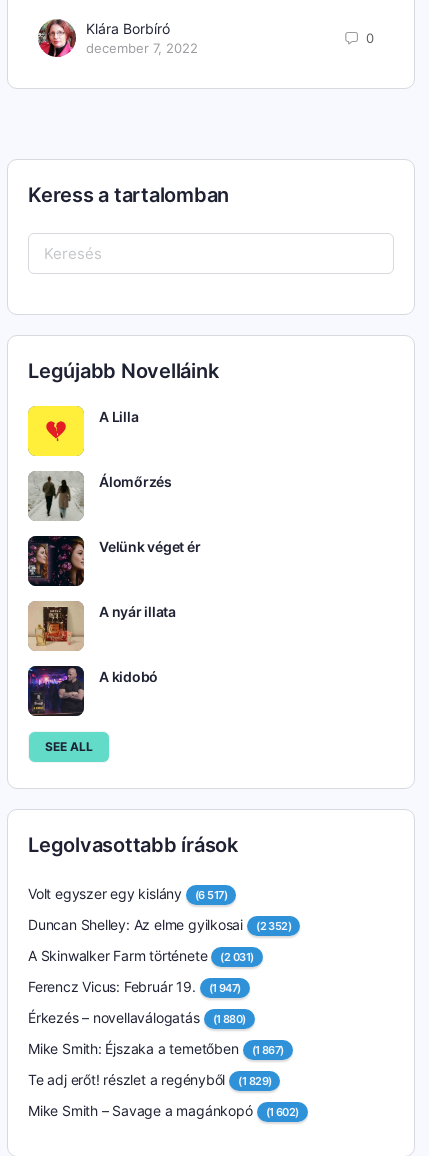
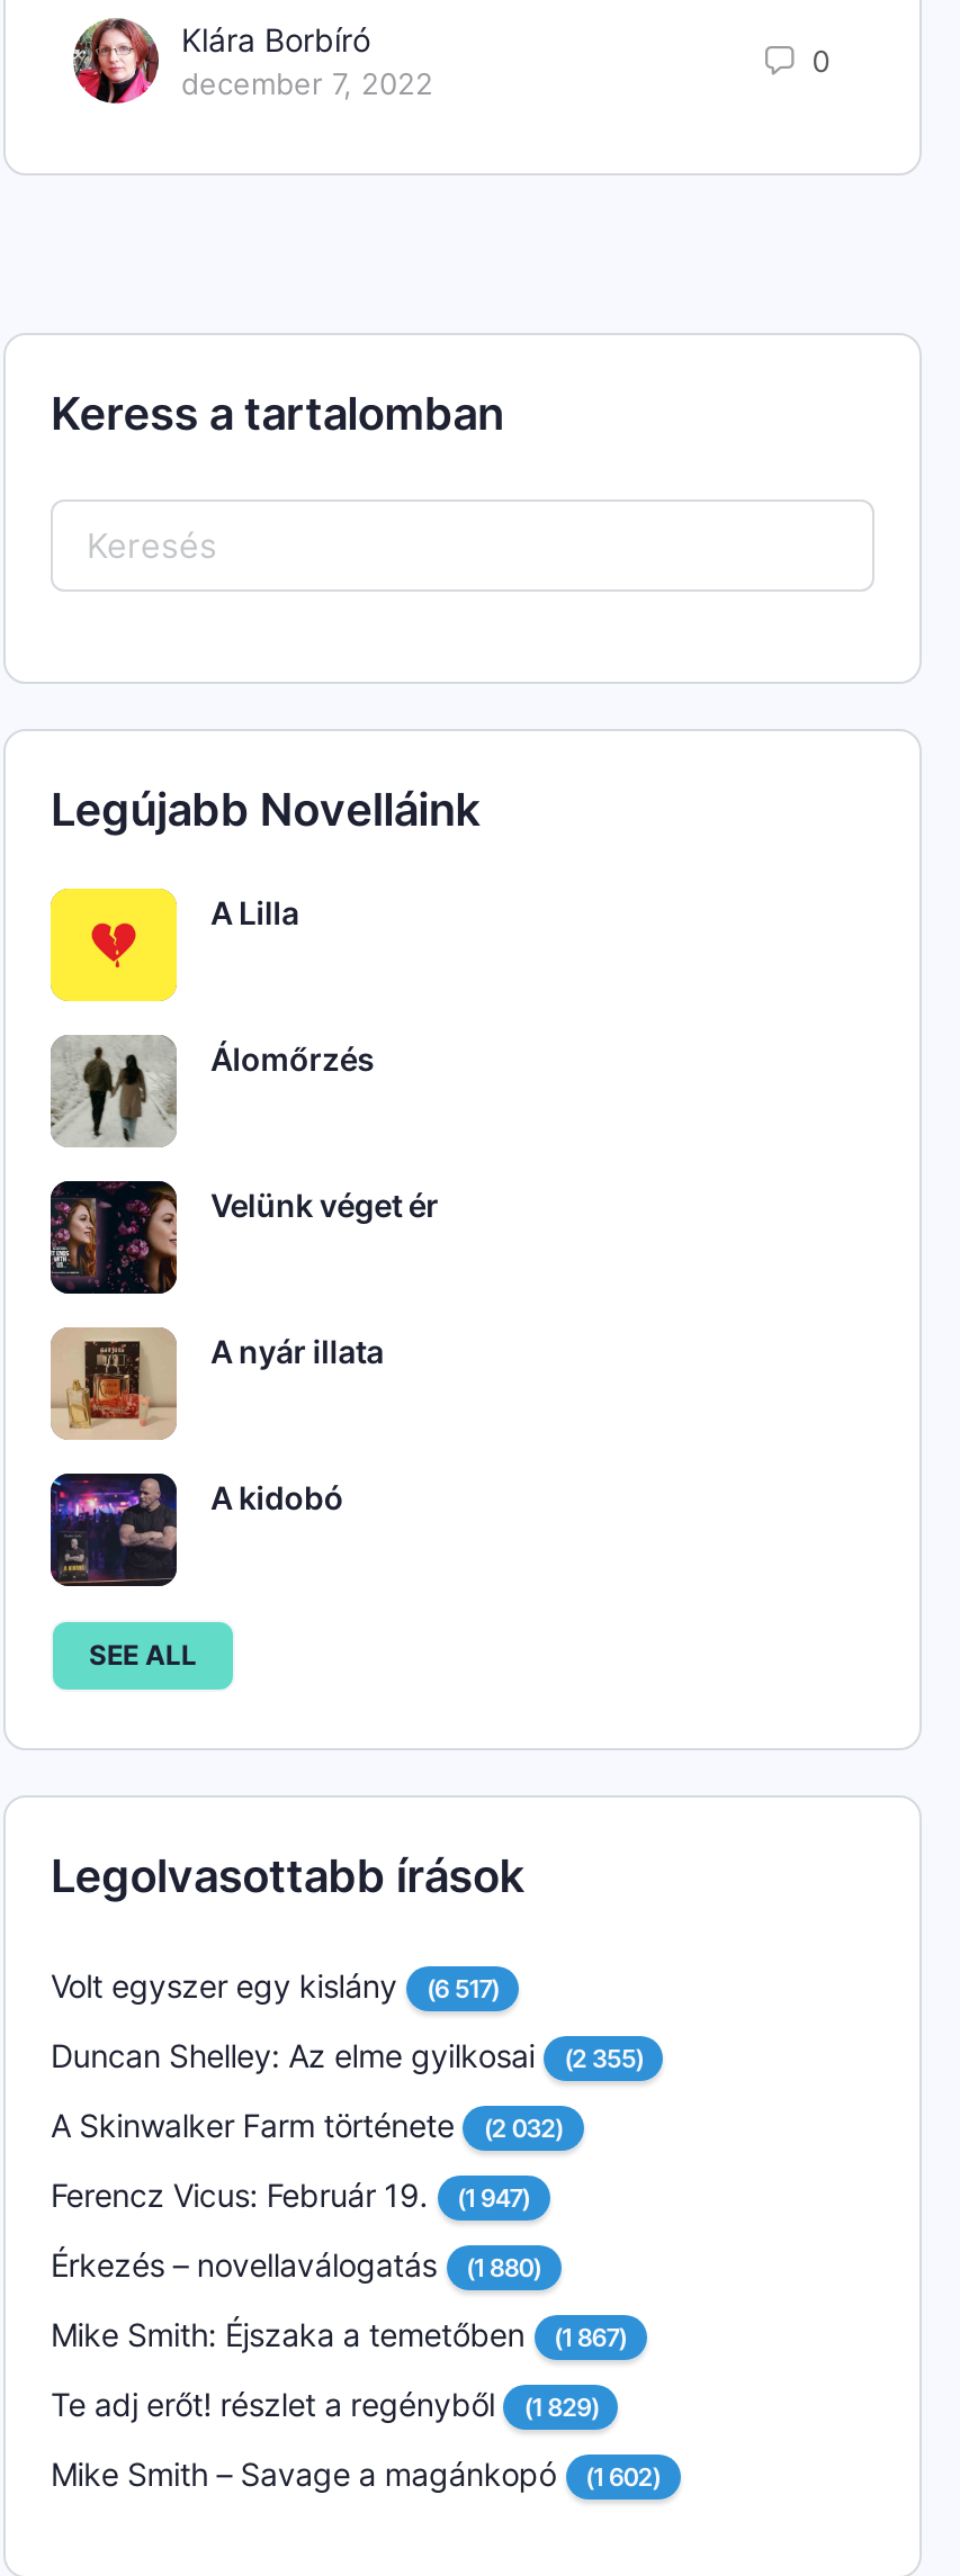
[28,916,291,933] Duncan Shelley: Az elme gyilkosai (2 352) -> [51,2037,643,2075] Duncan Shelley: Az elme gyilkosai (2 355)
[28,947,253,964] A Skinwalker Farm története (2 031) -> [51,2107,563,2145] A Skinwalker Farm története (2 032)

